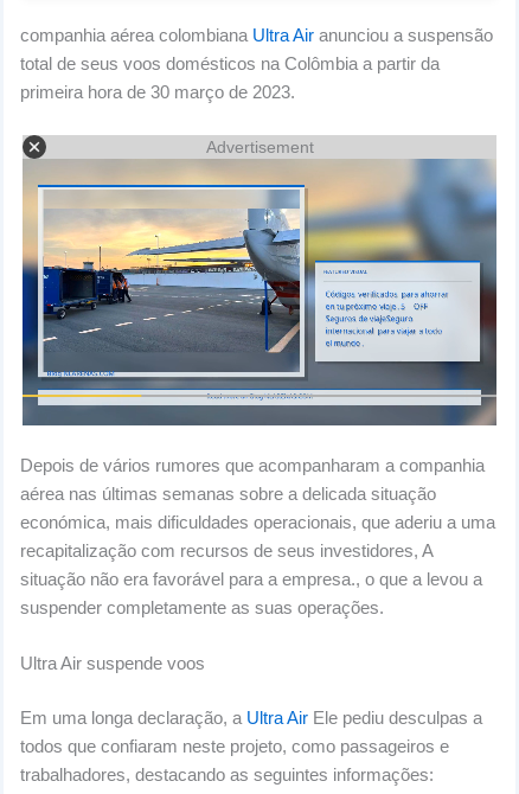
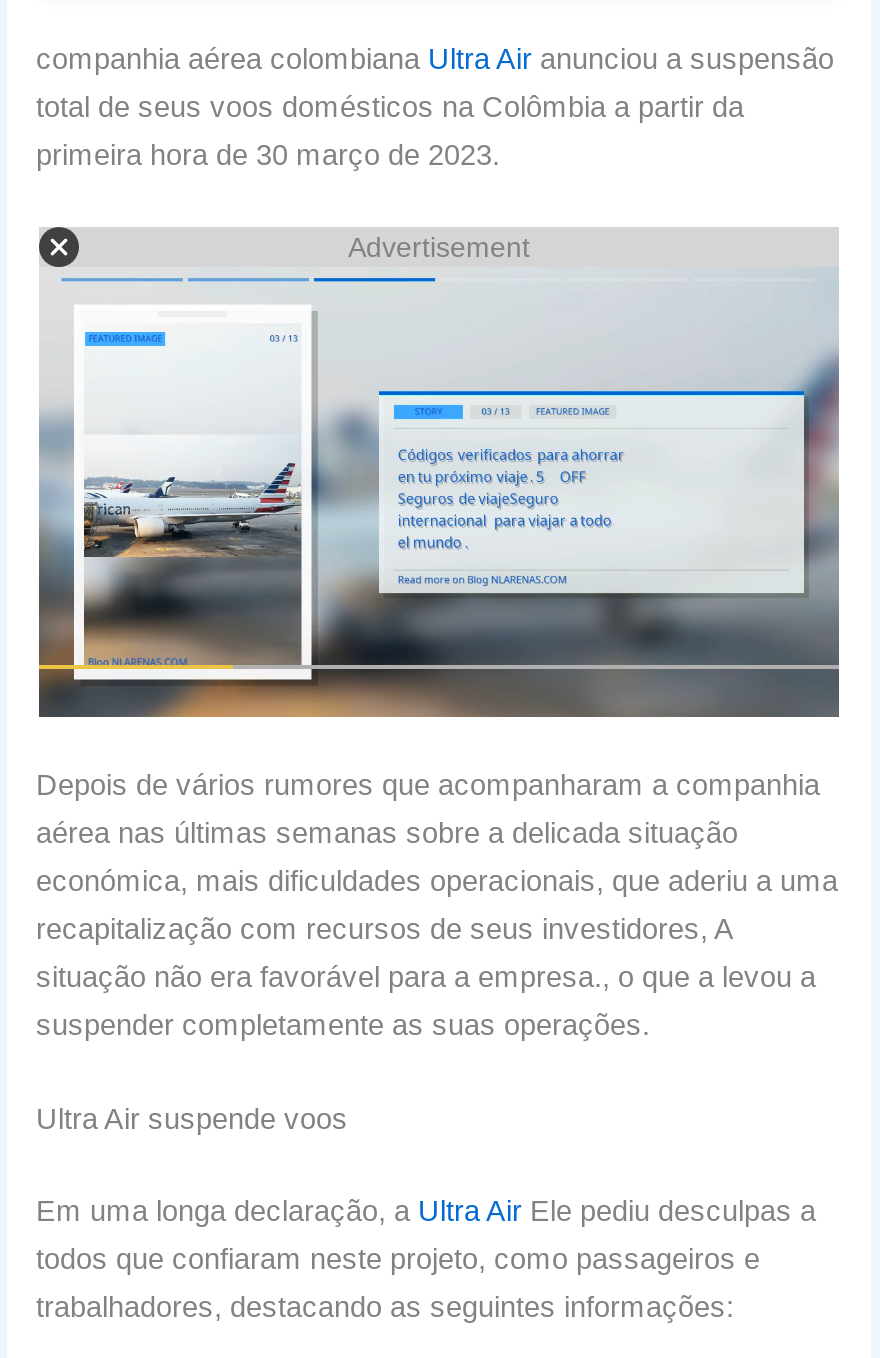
[21,158,498,427] [image] -> [37,267,841,719] [image]

